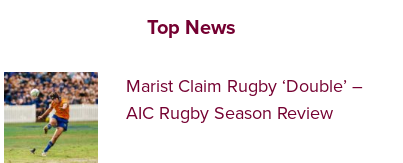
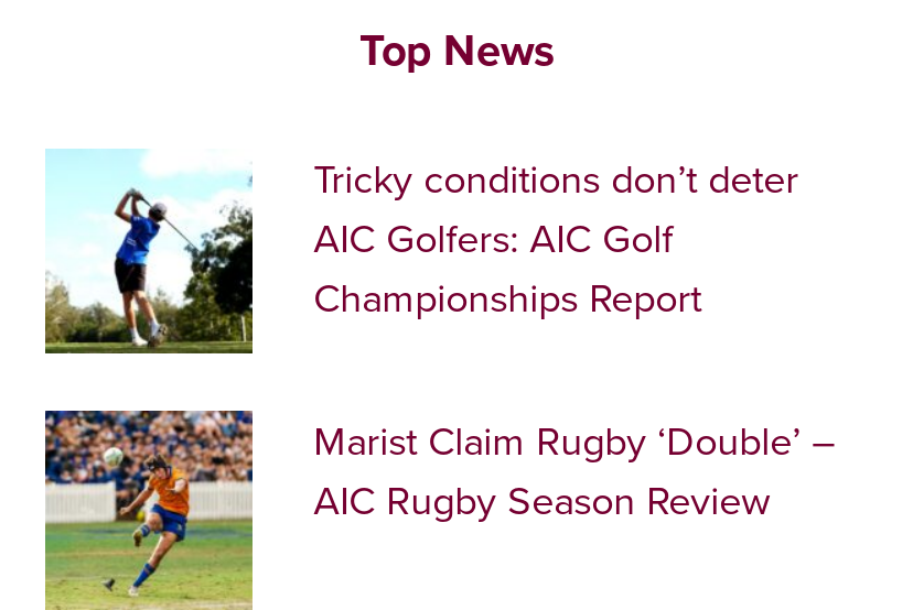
none -> [43,149,799,356] [image] | Tricky conditions don’t deter | AIC Golfers: AIC Golf | Championships Report

